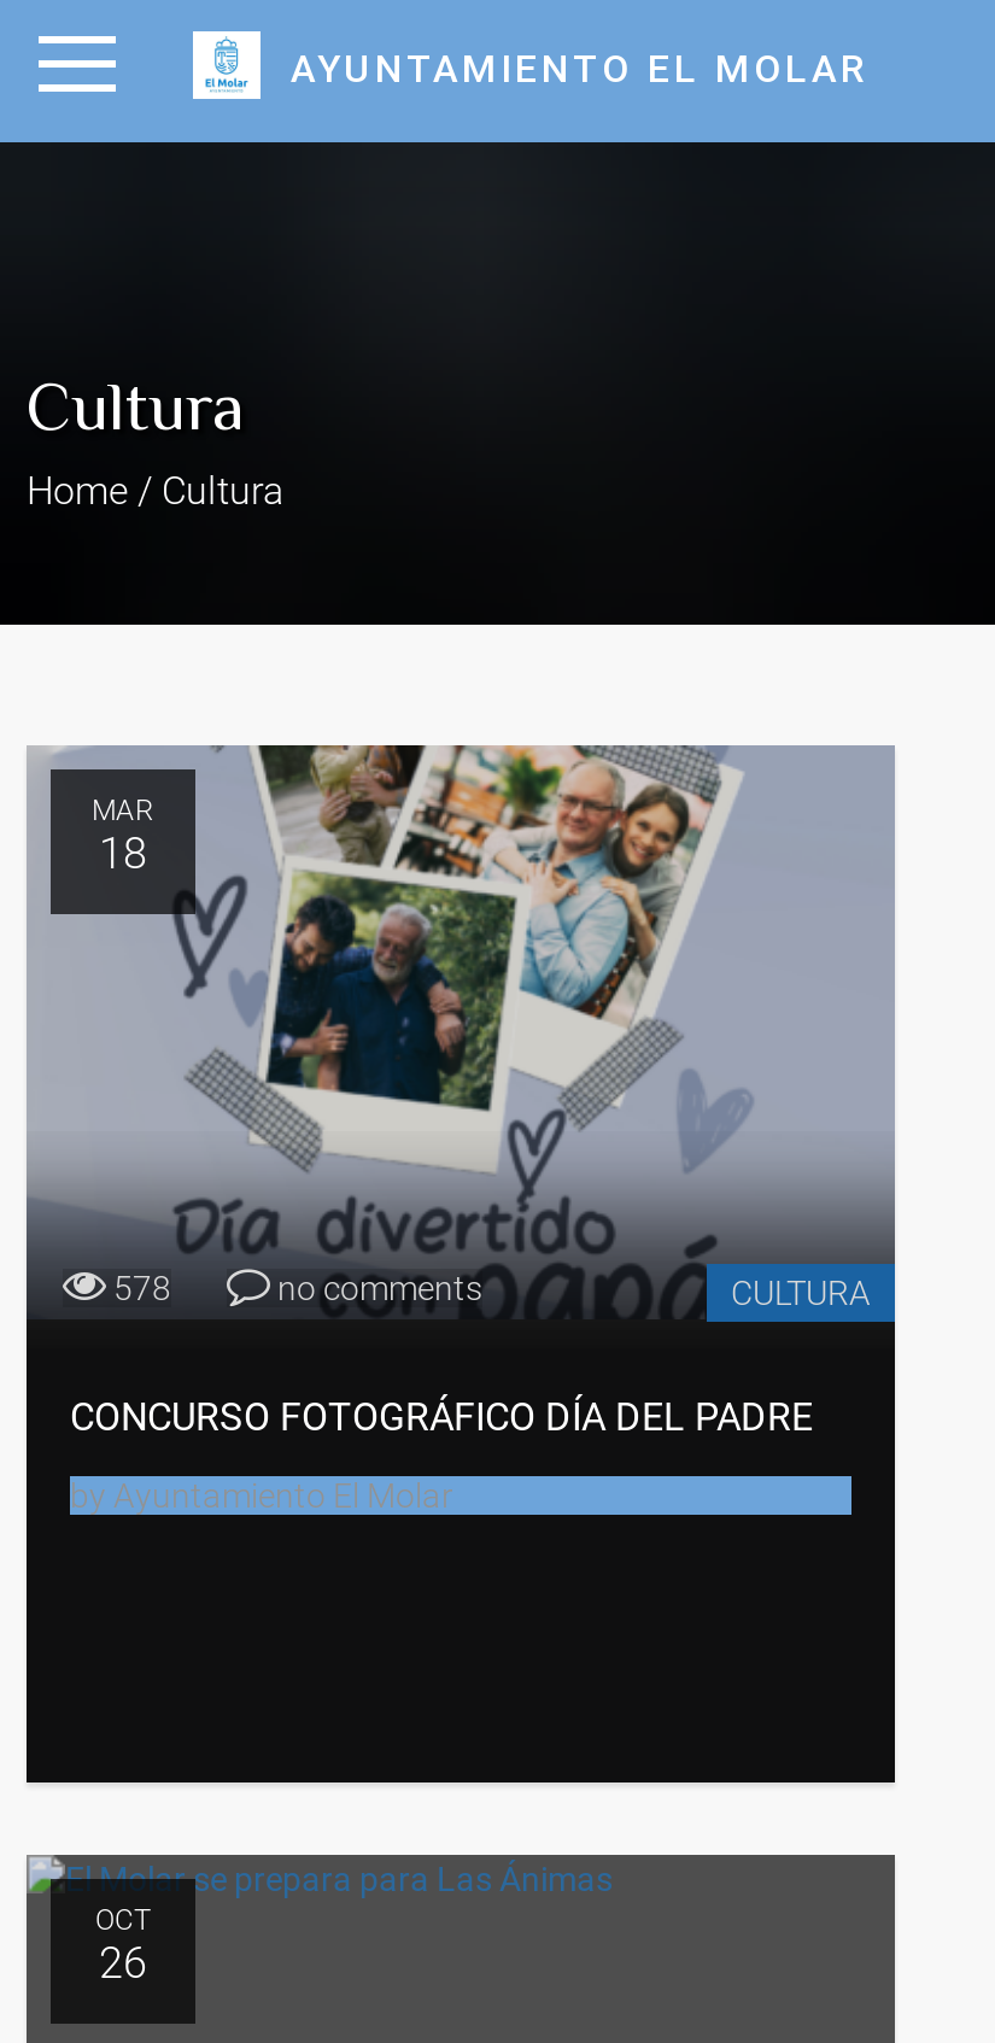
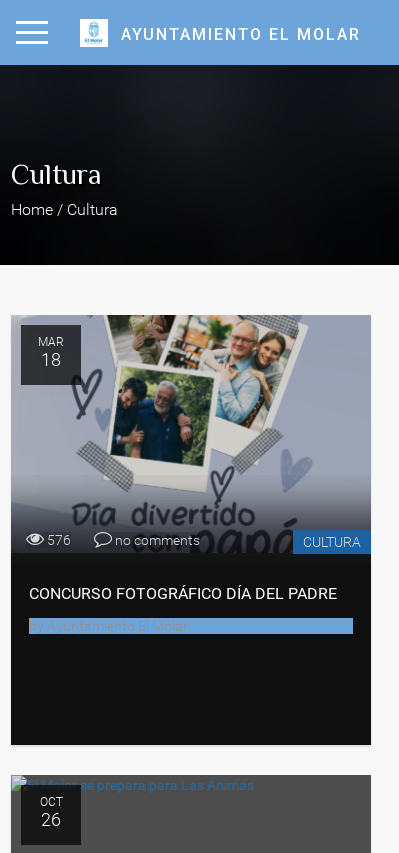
[106,1269,171,1307] 578 -> [44,532,71,548] 576

